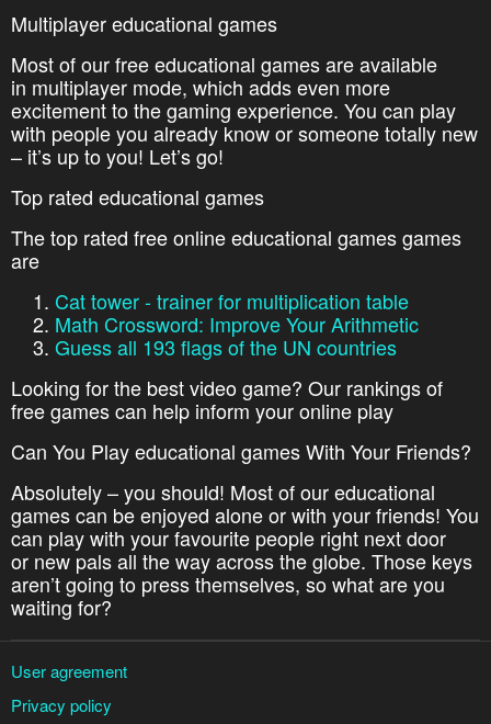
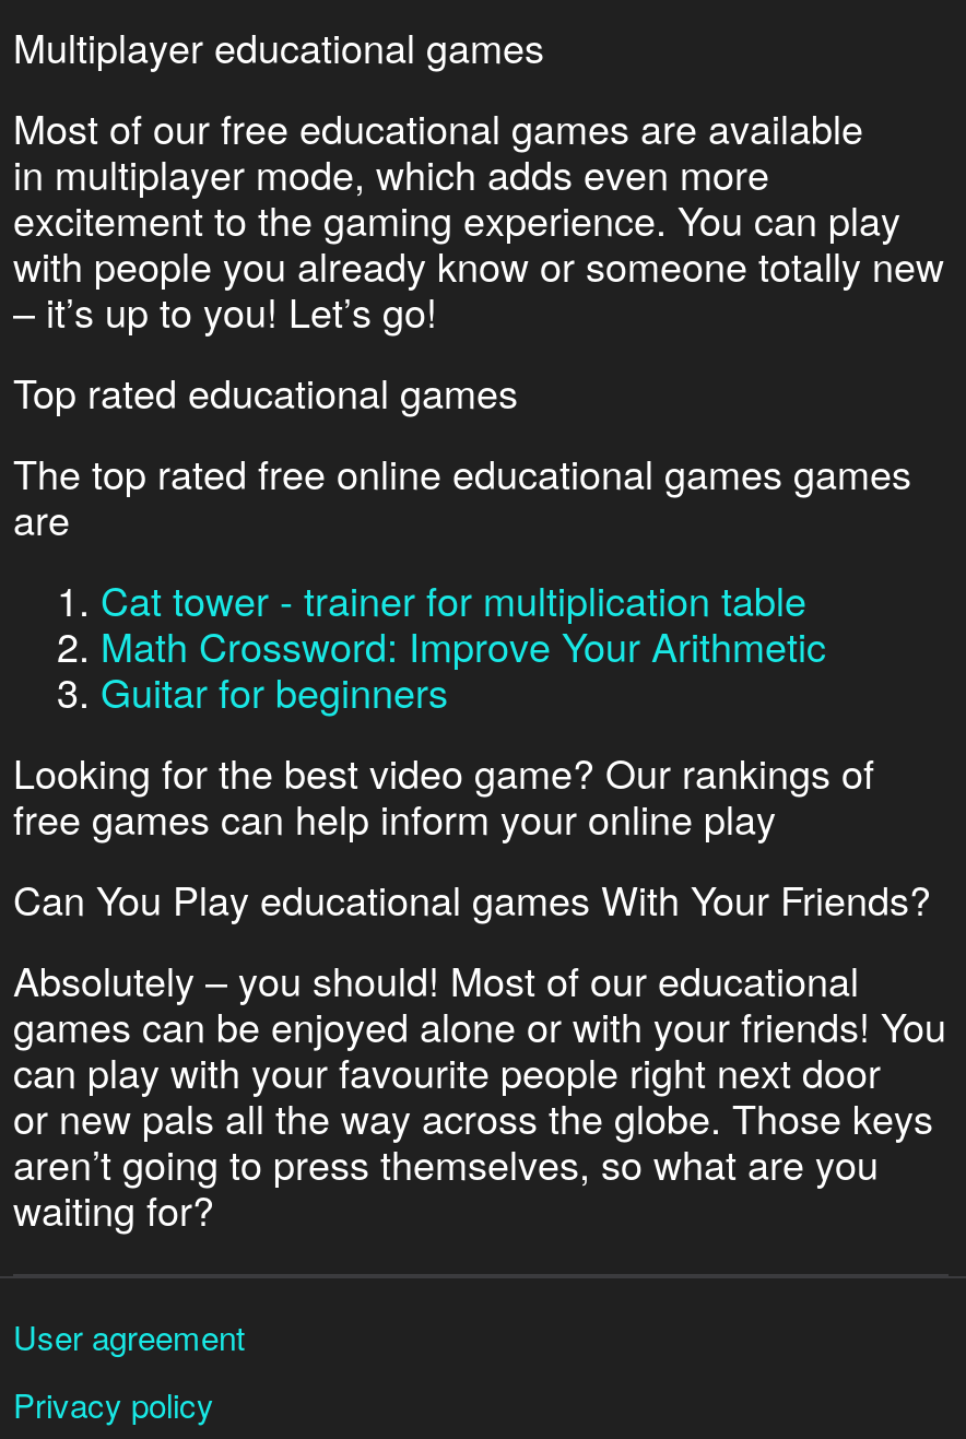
[55,333,397,361] Guess all 193 flags of the UN countries -> [101,663,448,719] Guitar for beginners

